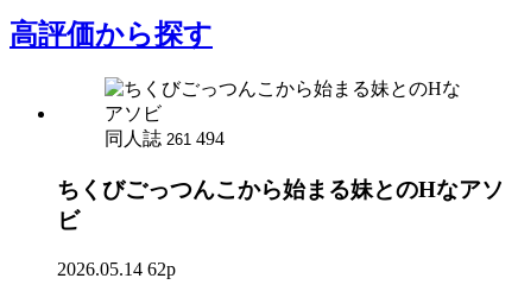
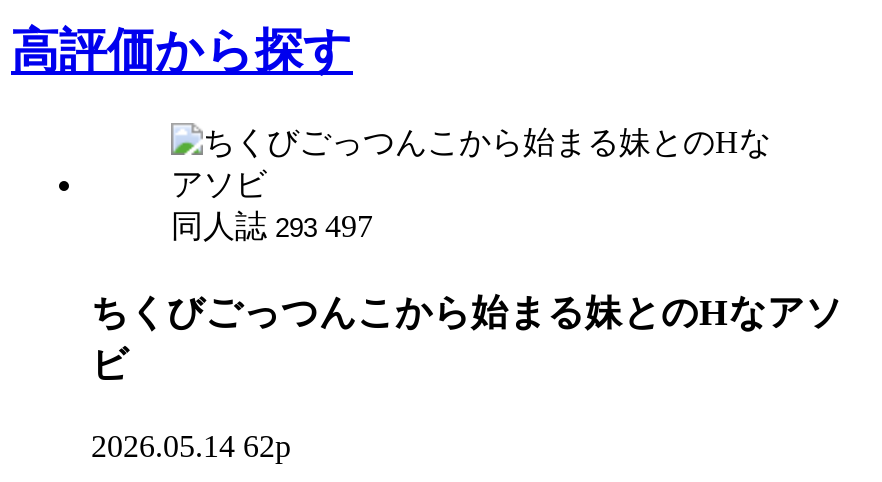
[105,129,225,149] 同人誌 261 494 -> [171,209,373,243] 同人誌 293 497

